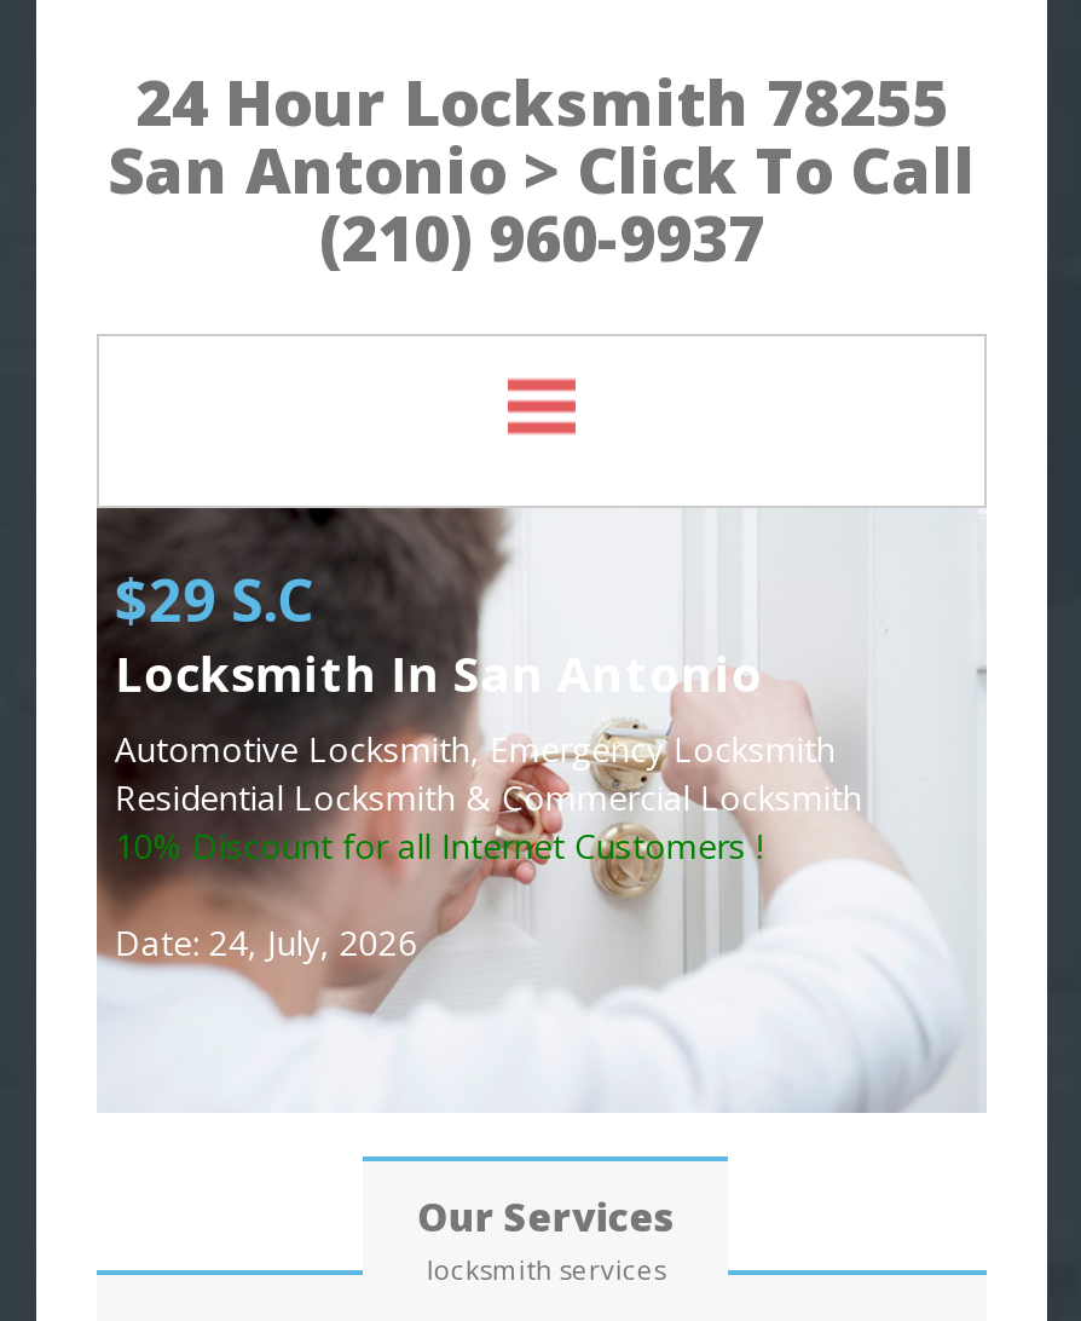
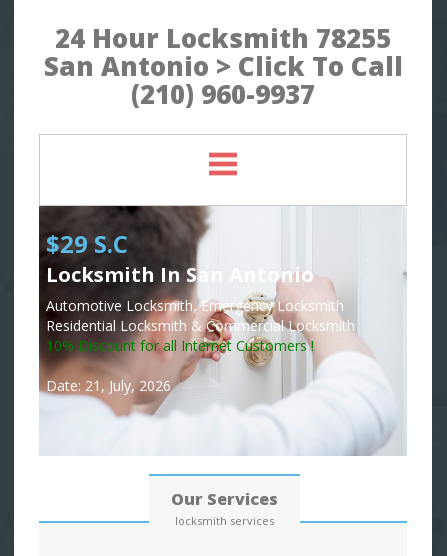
[115,919,417,965] Date: 24, July, 2026 -> [46,376,171,395] Date: 21, July, 2026

